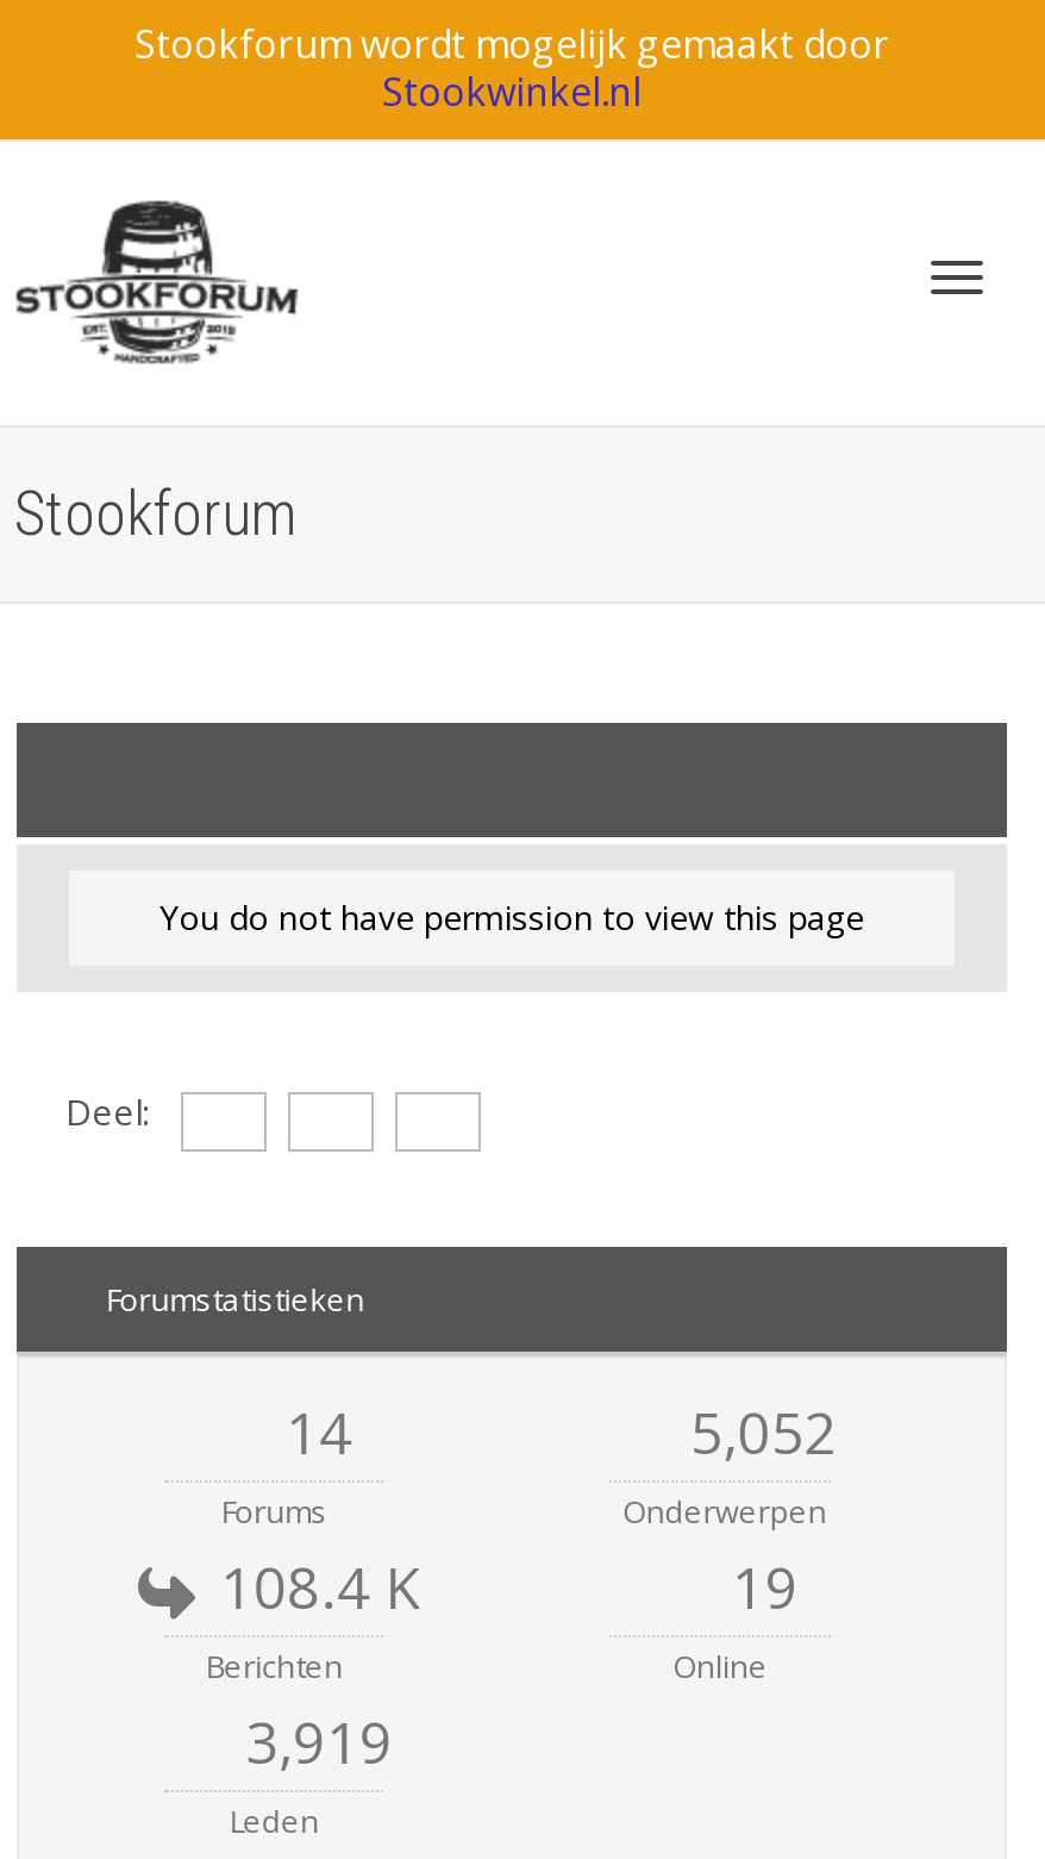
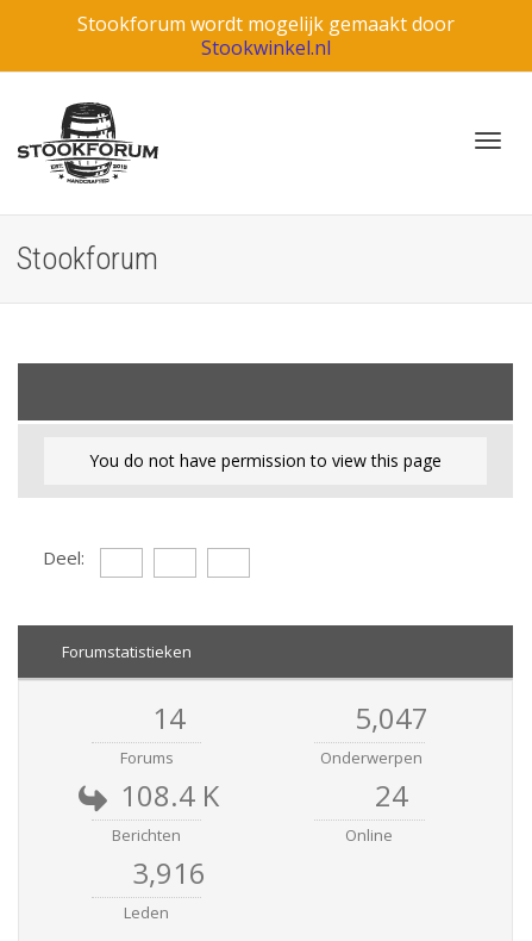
[690,1392,837,1471] 5,052 -> [354,698,428,737] 5,047
[732,1547,799,1626] 19 -> [375,775,409,815] 24
[246,1702,393,1780] 3,919 -> [132,853,206,892] 3,916

